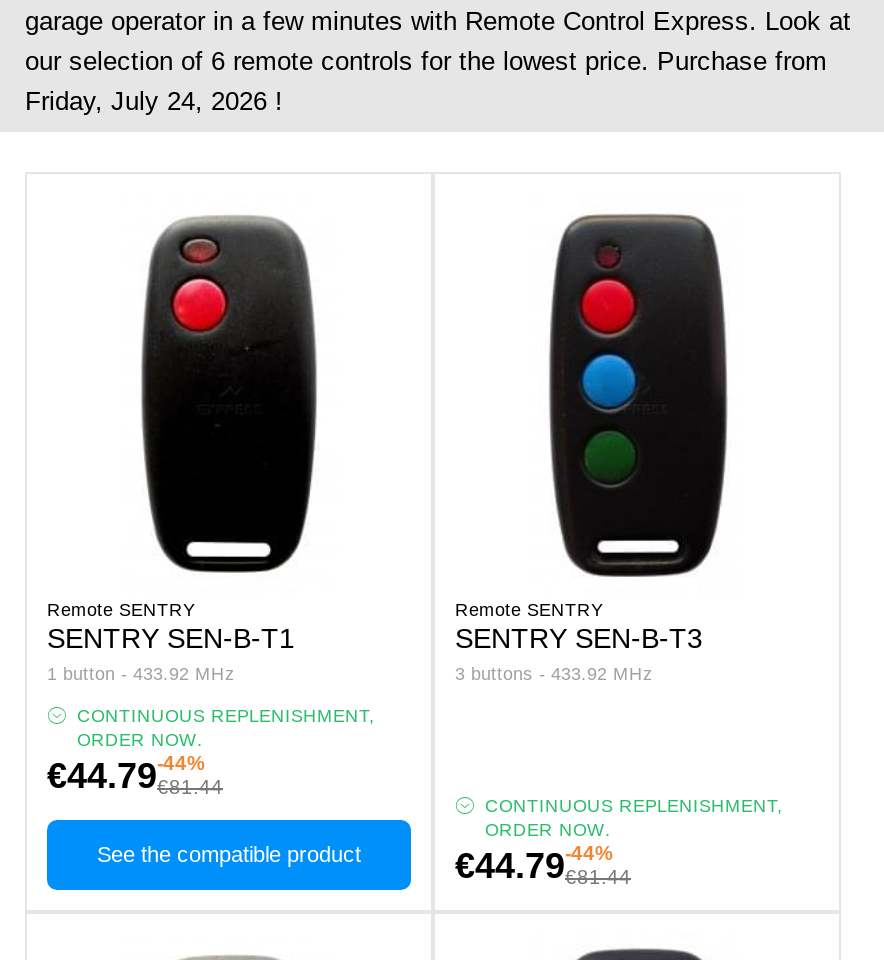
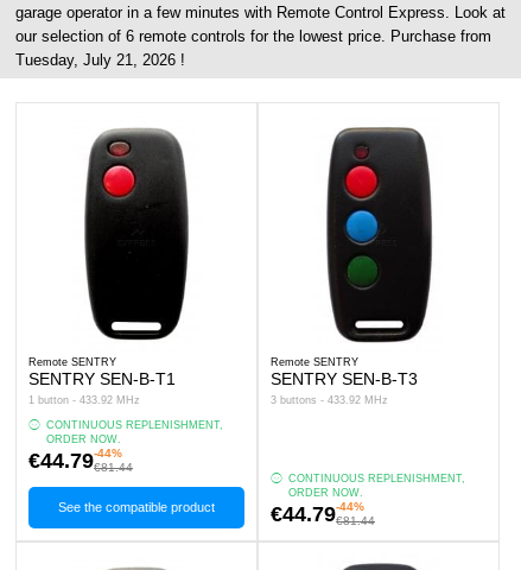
[25,86,283,116] Friday, July 24, 2026 ! -> [15,51,185,69] Tuesday, July 21, 2026 !

